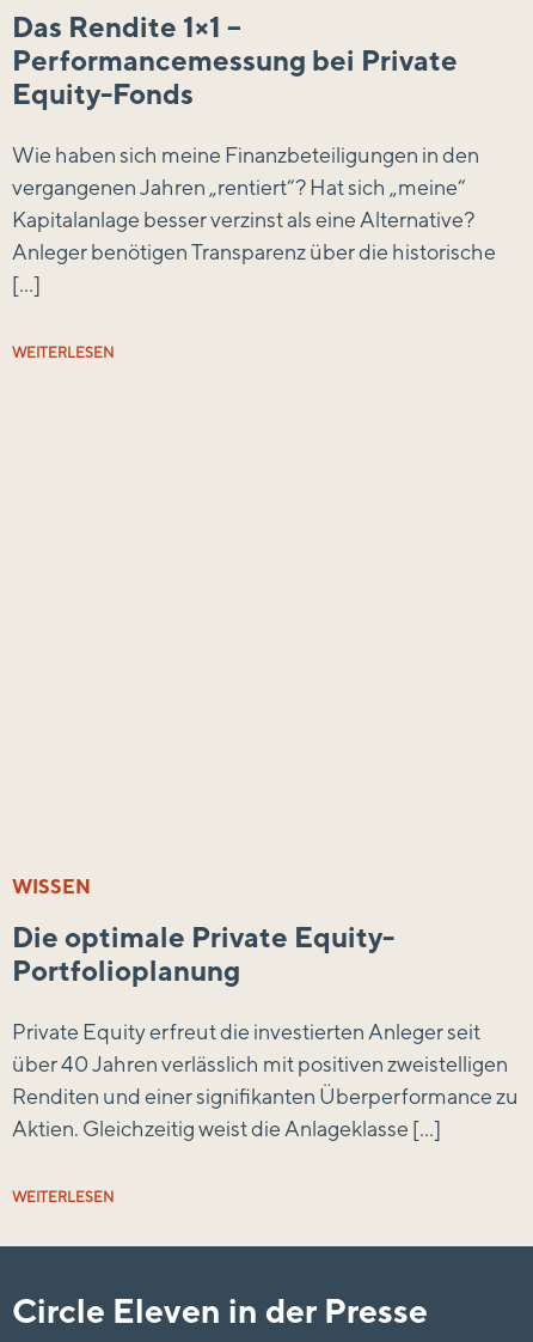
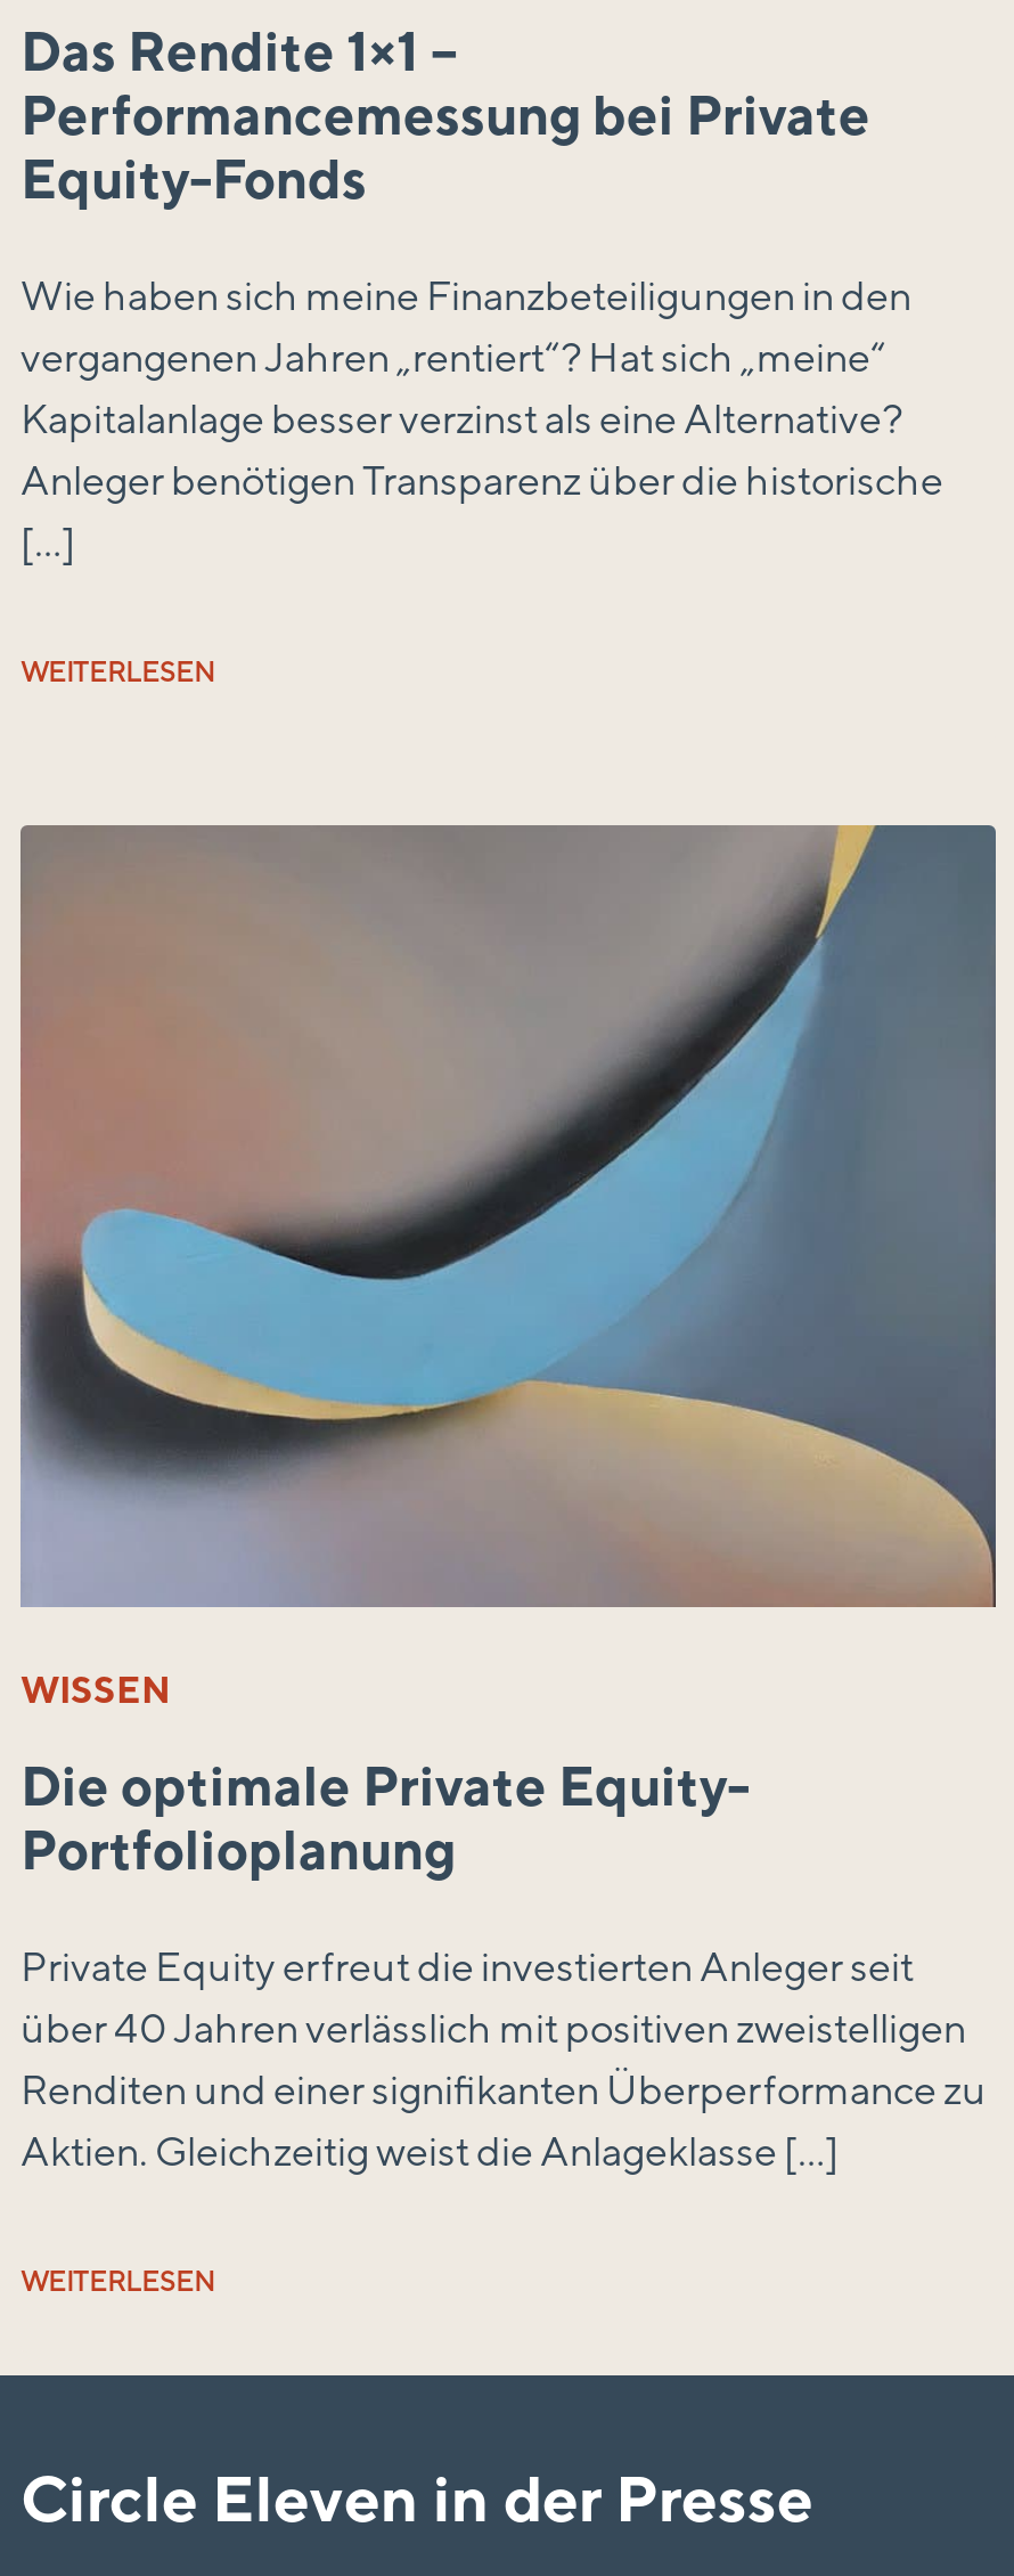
none -> [18,823,998,1609] [image]

